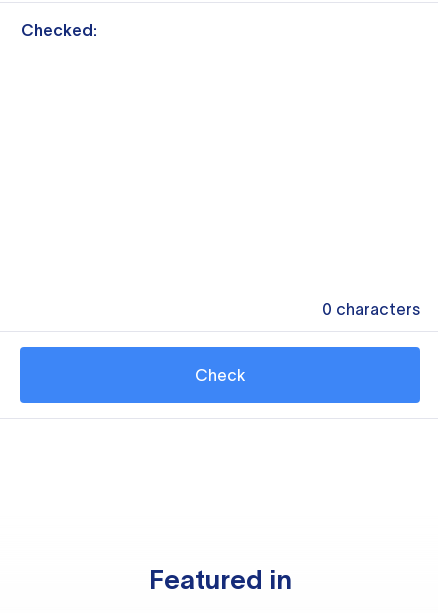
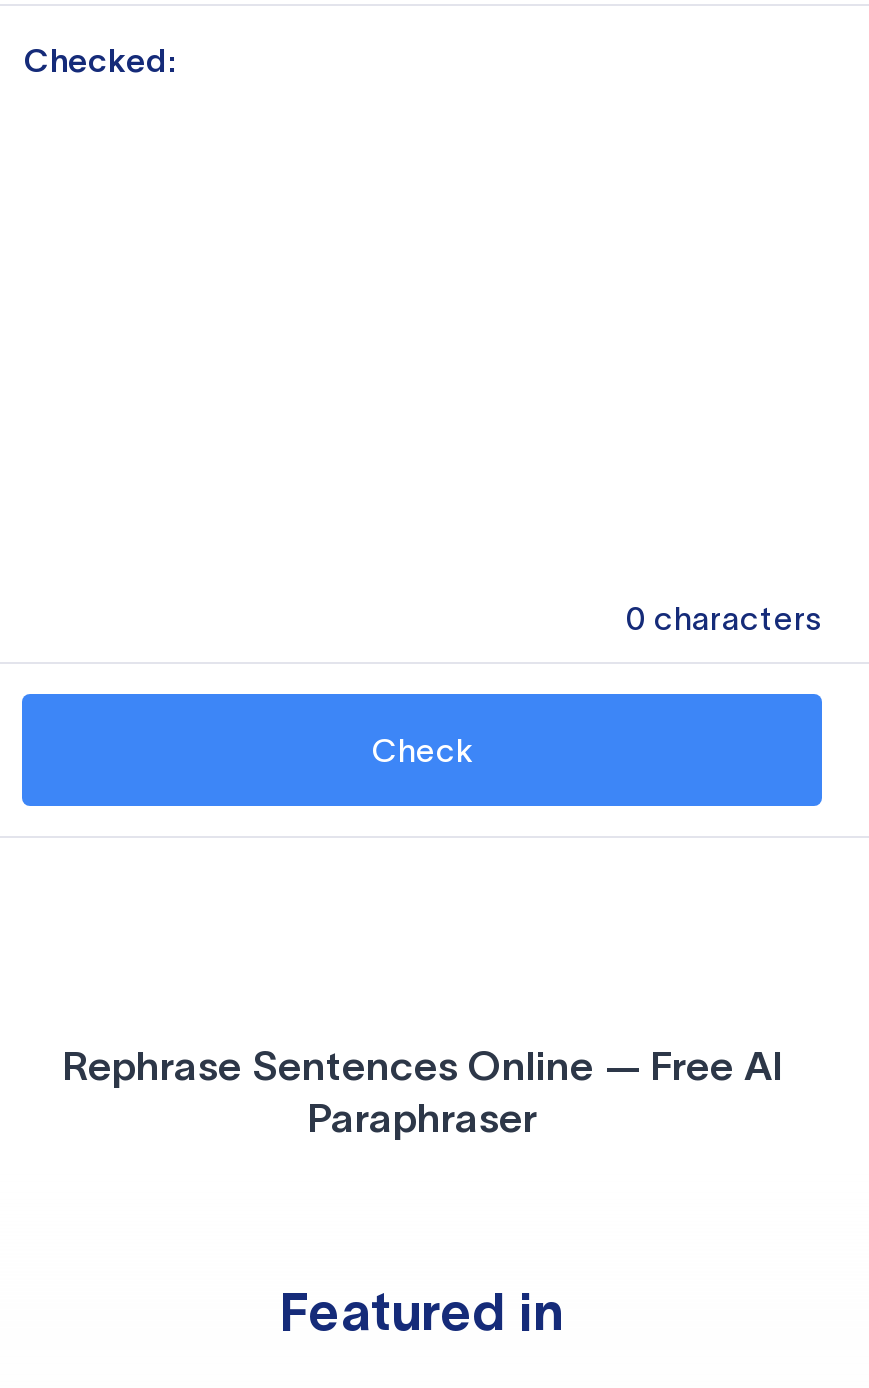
none -> [62,1044,782,1140] Rephrase Sentences Online — Free AI | Paraphraser

